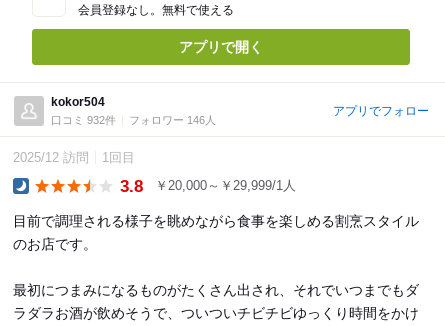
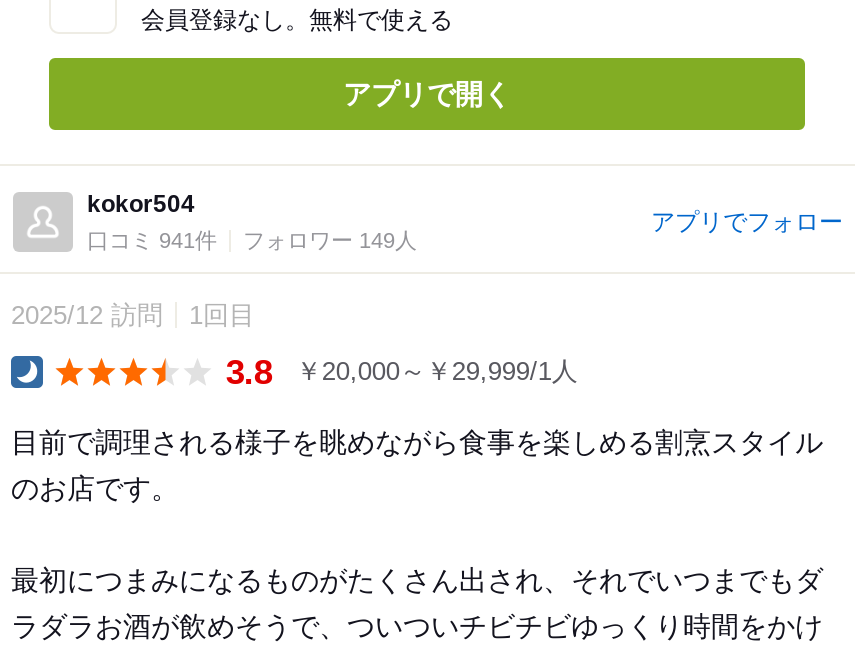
[51,114,116,126] 口コミ 932件 -> [87,228,217,252] 口コミ 941件
[129,114,216,126] フォロワー 146人 -> [243,228,417,252] フォロワー 149人

